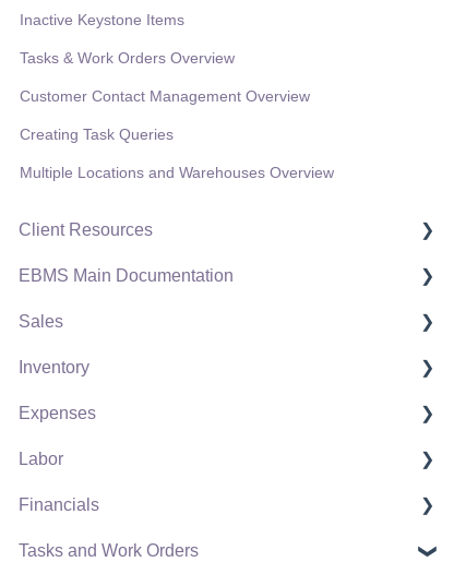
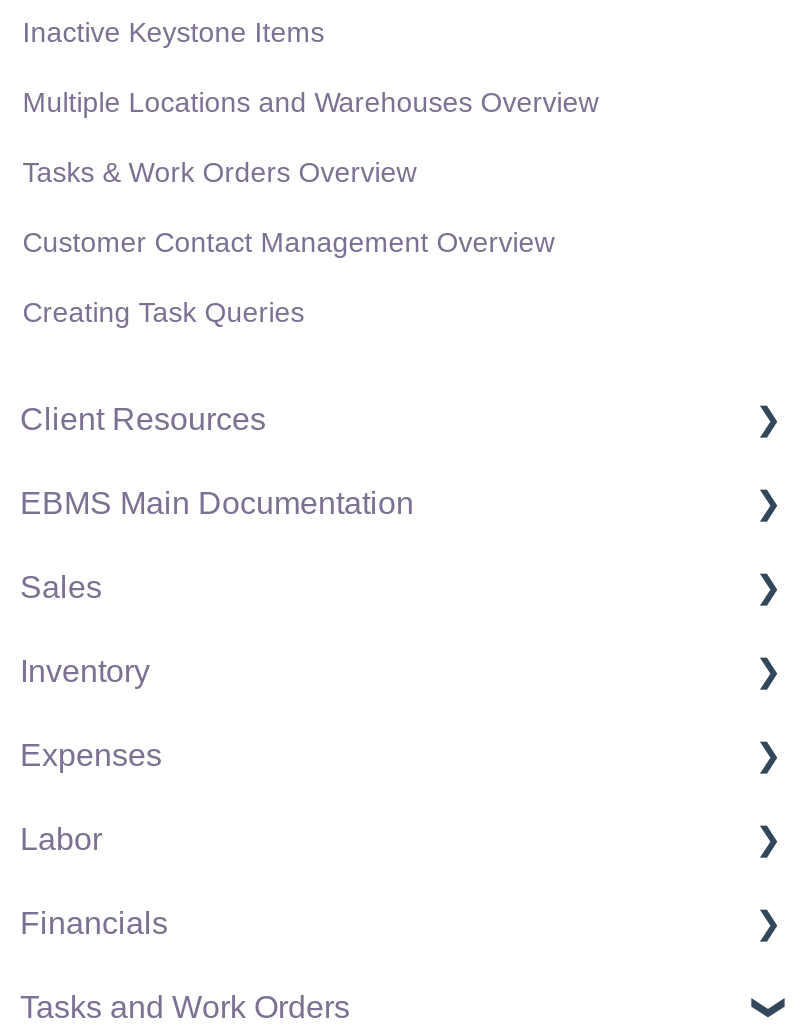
moved [20,49,310,142] -> [22,157,554,329]: Tasks & Work Orders Overview | Customer Contact Management Overview | Creating Task Queries
moved [20,163,334,181] -> [22,87,598,119]: Multiple Locations and Warehouses Overview

